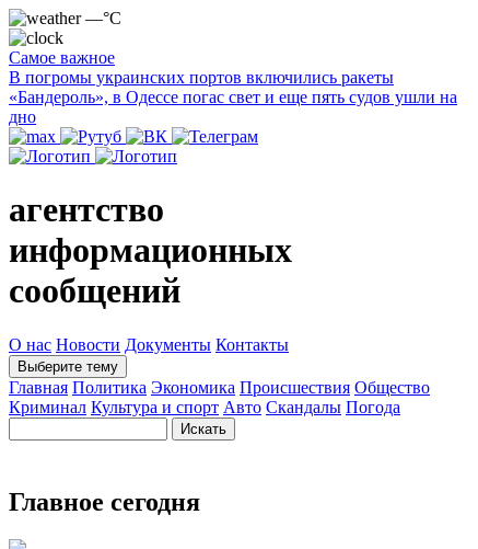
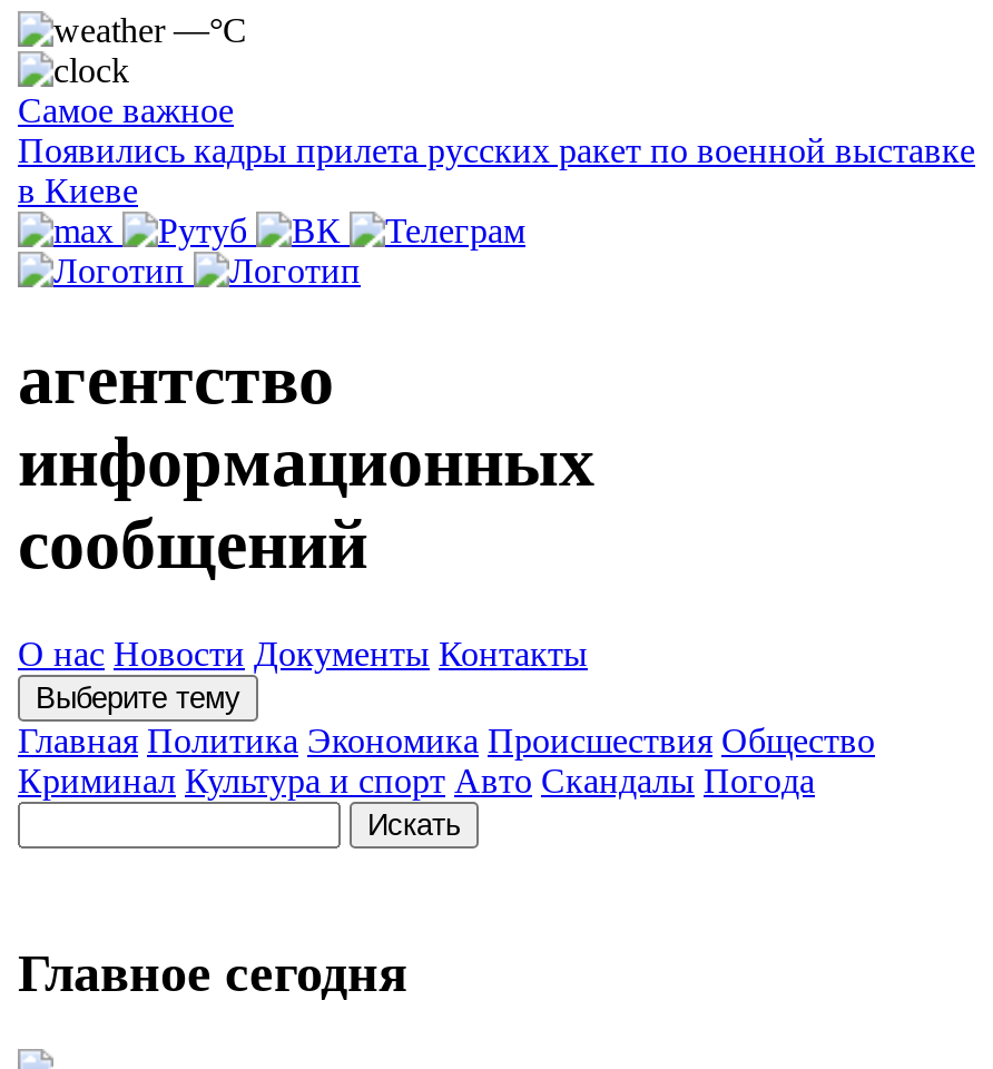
[9,68,457,126] В погромы украинских портов включились ракеты | «Бандероль», в Одессе погас свет и еще пять судов ушли на | дно -> [18,131,975,209] Появились кадры прилета русских ракет по военной выставке | в Киеве

